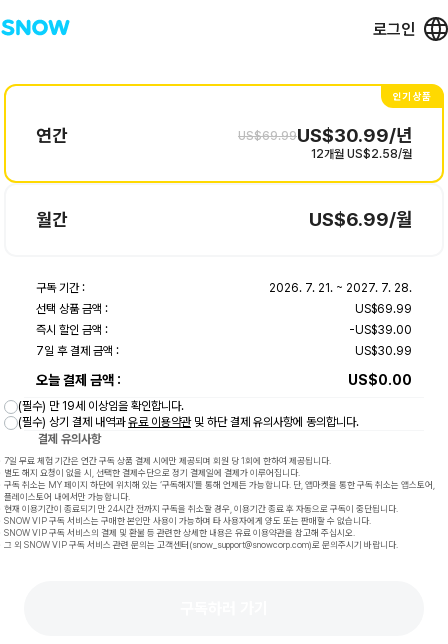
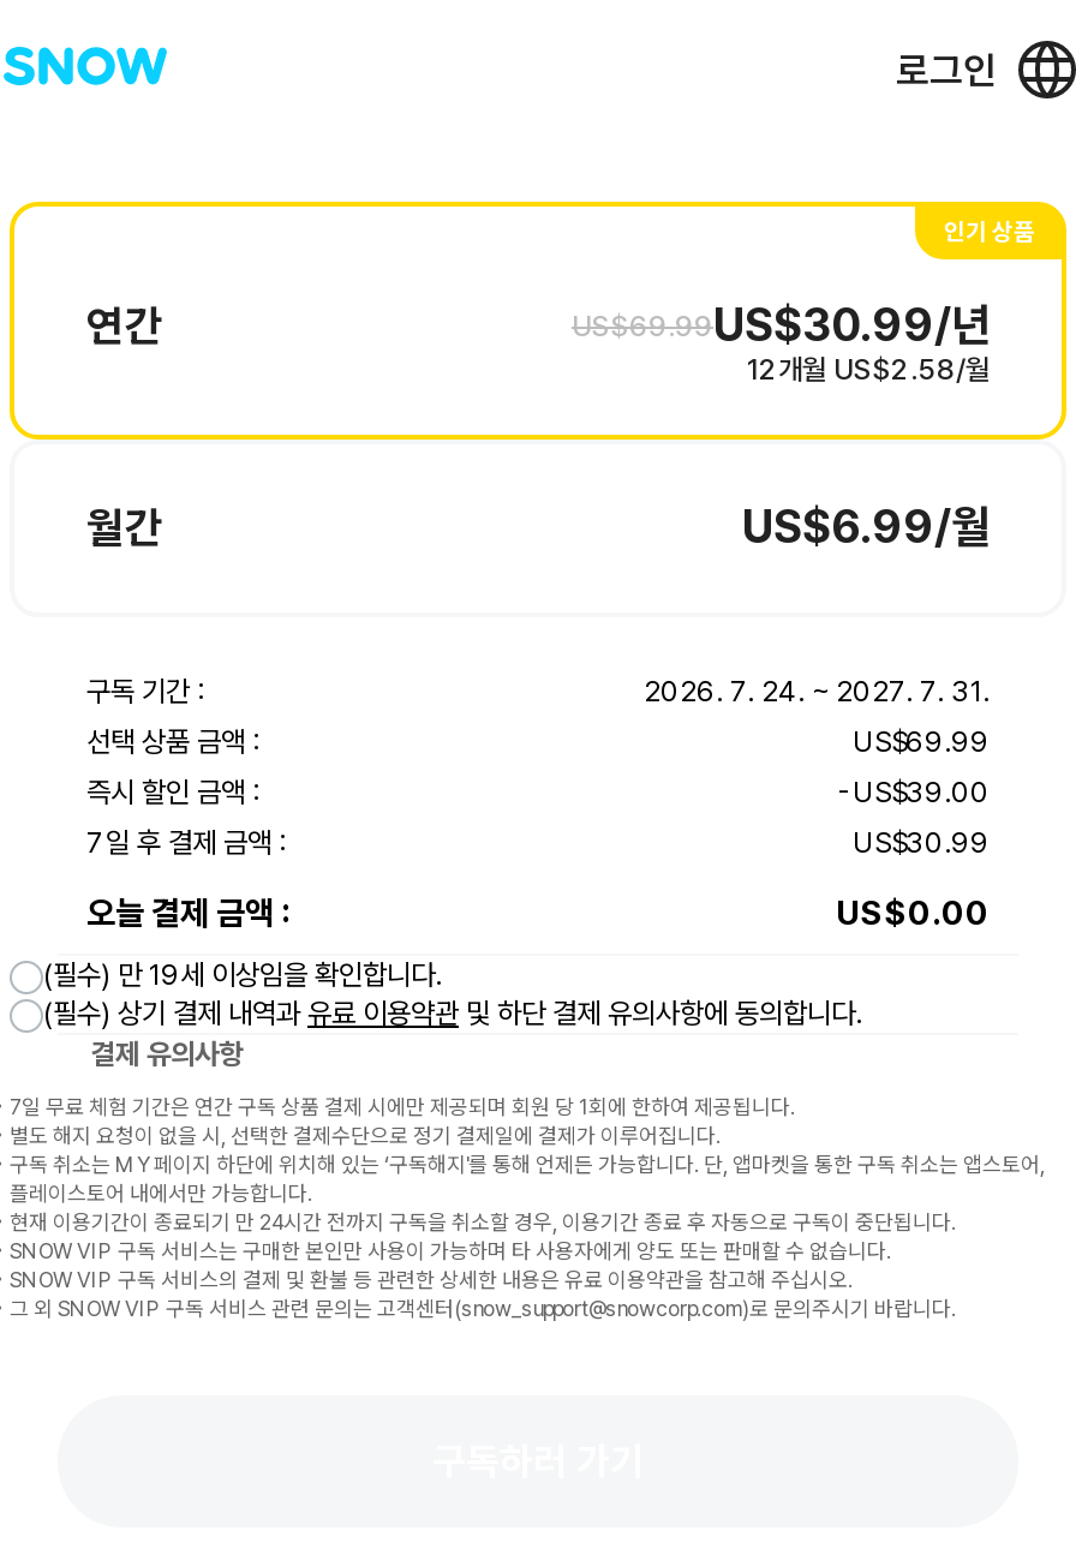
[269,281,412,295] 2026. 7. 21. ~ 2027. 7. 28. -> [644,675,990,709] 2026. 7. 24. ~ 2027. 7. 31.

